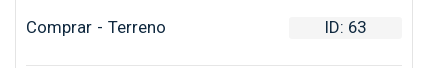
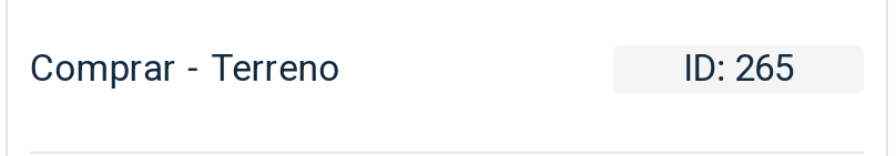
[325,17,366,37] ID: 63 -> [684,46,794,91] ID: 265

